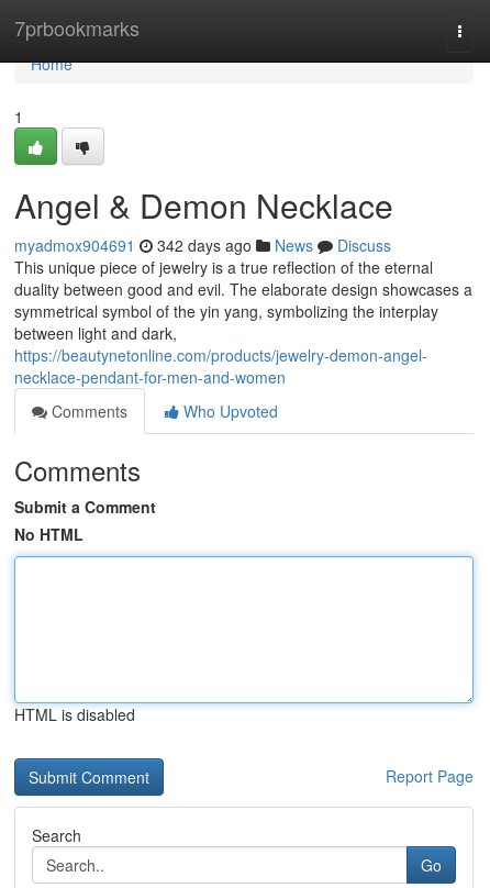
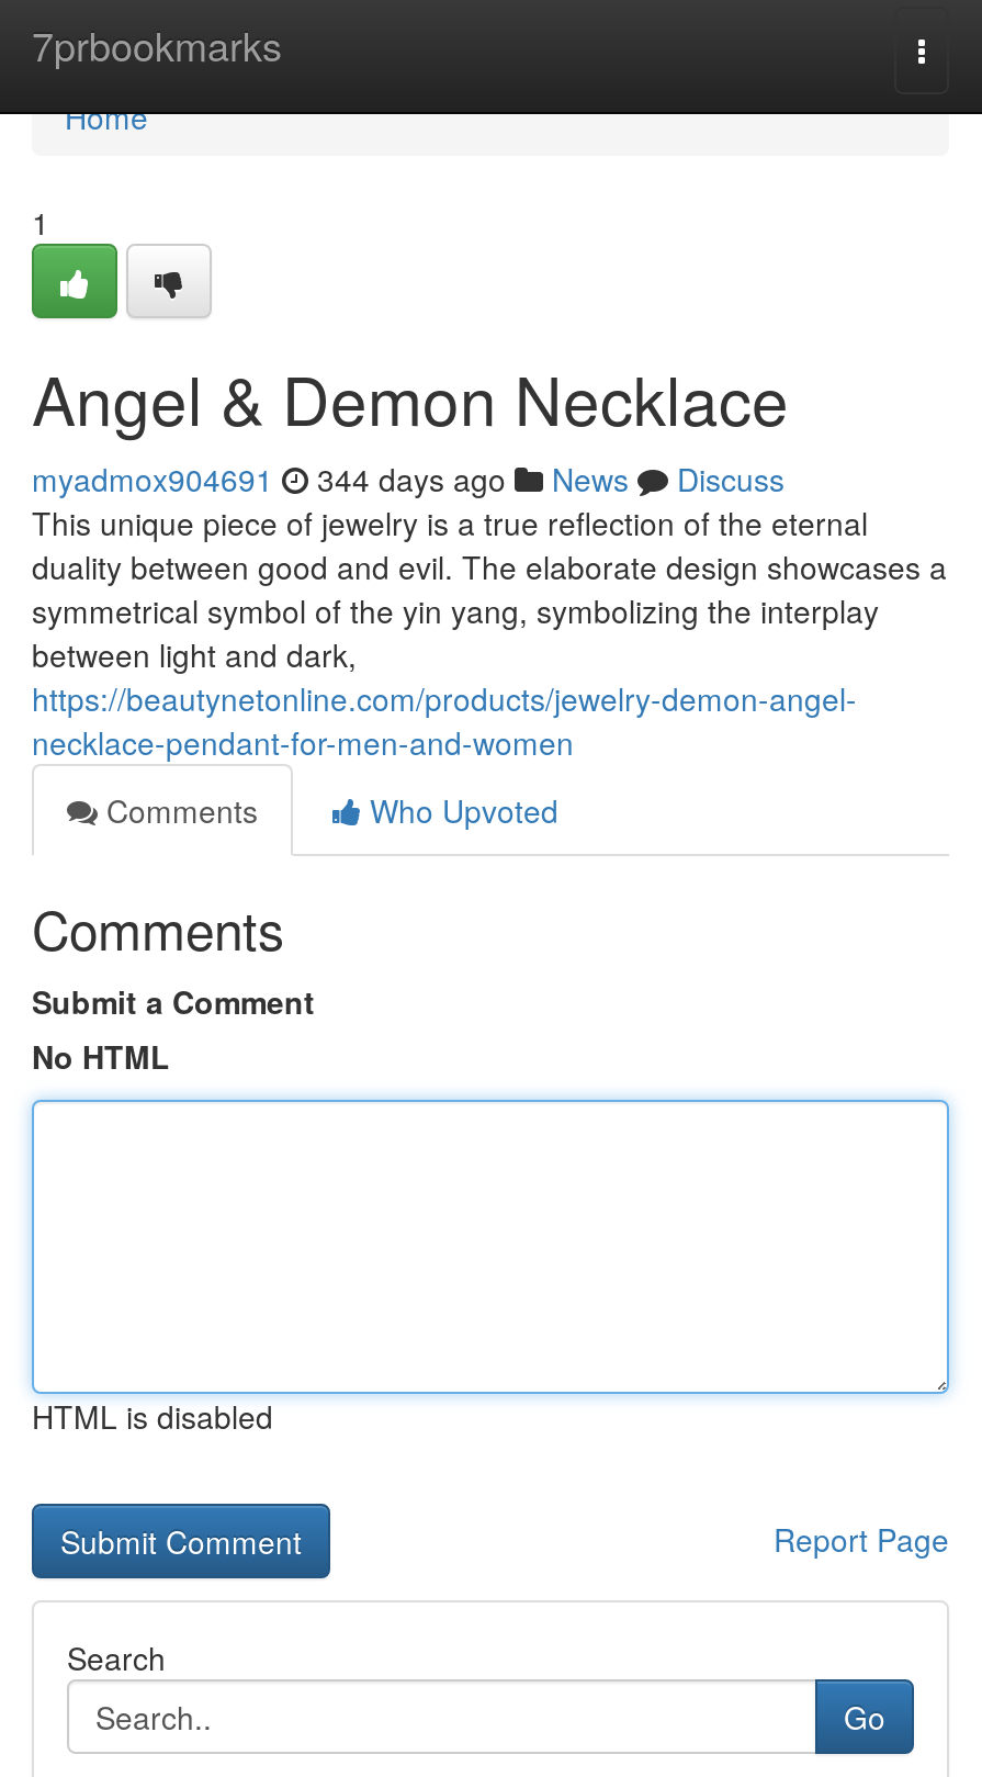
[14,234,391,256] myadmox904691 342 days ago News Discuss -> [32,457,785,501] myadmox904691 344 days ago News Discuss

